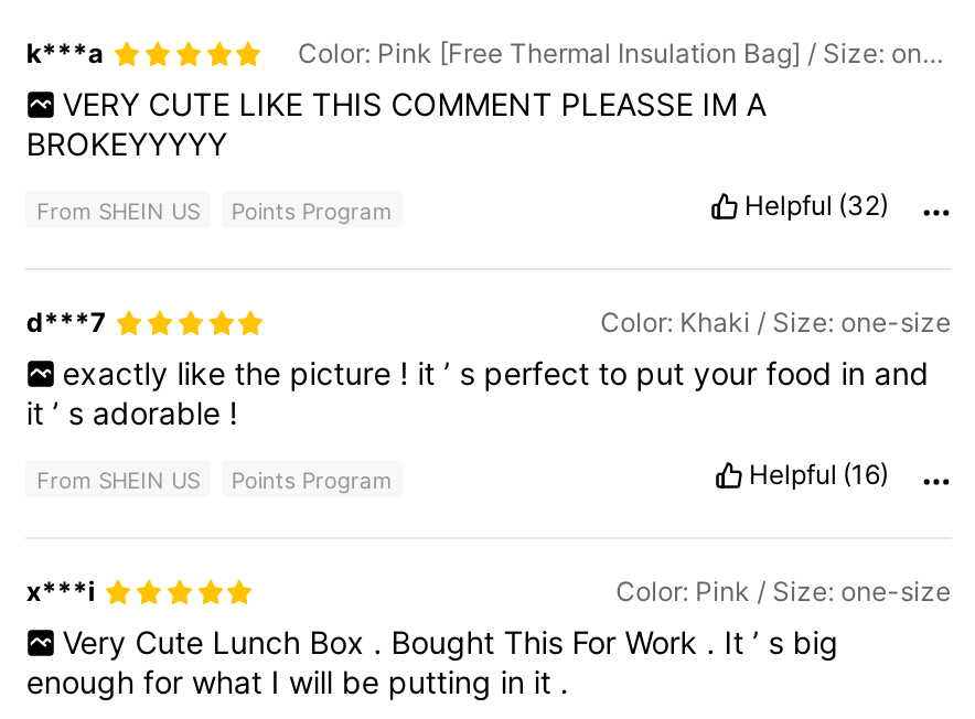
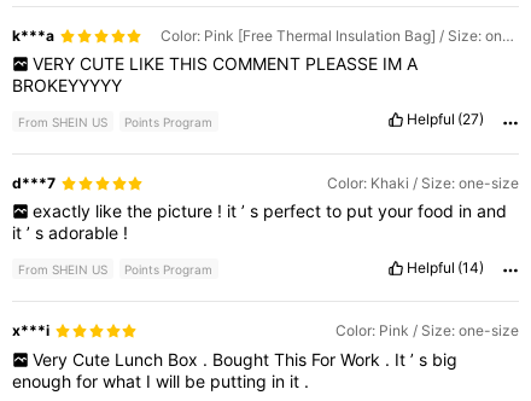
[744,189,889,223] Helpful (32) -> [407,110,484,129] Helpful (27)
[749,459,889,492] Helpful (16) -> [407,258,484,276] Helpful (14)

